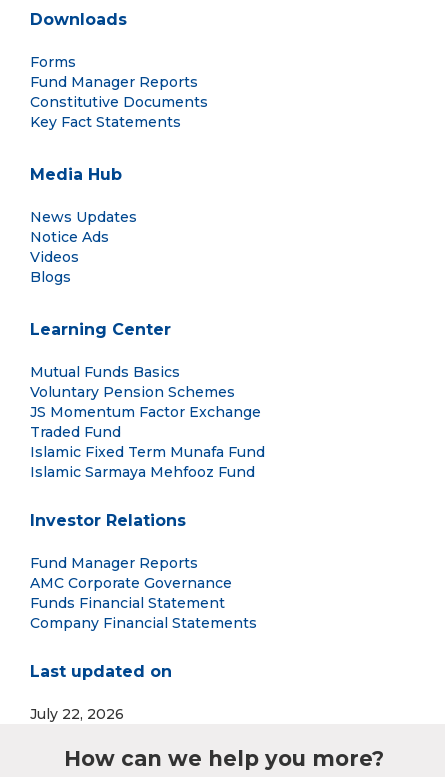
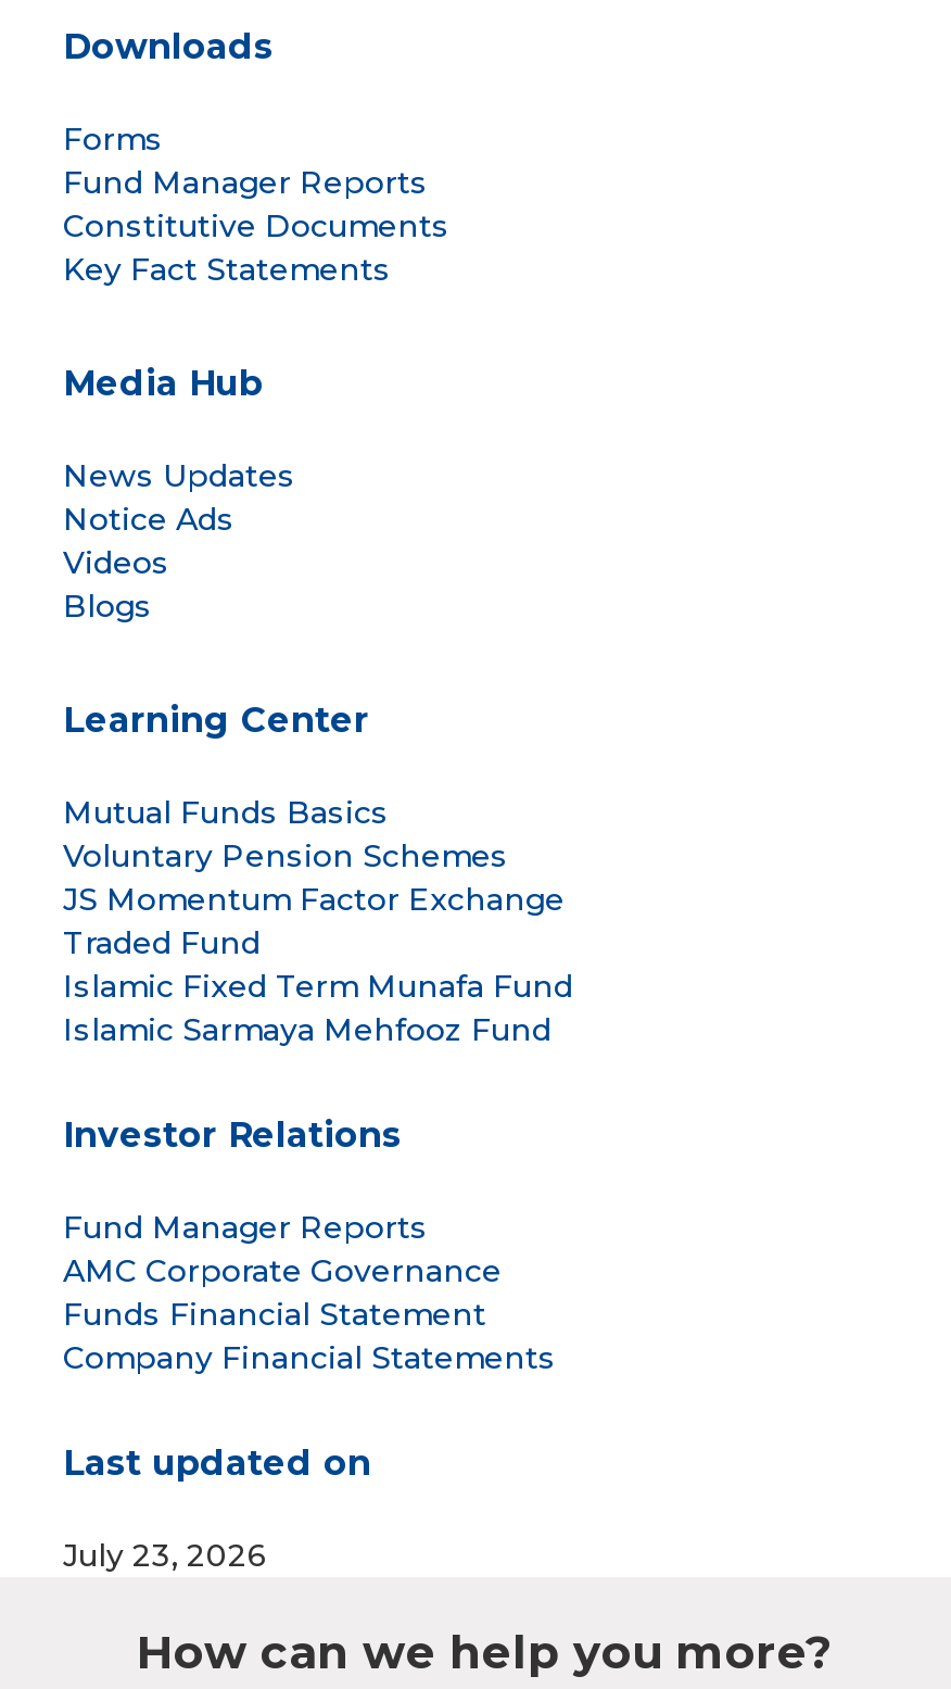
[30,704,124,722] July 22, 2026 -> [63,1535,267,1574] July 23, 2026

